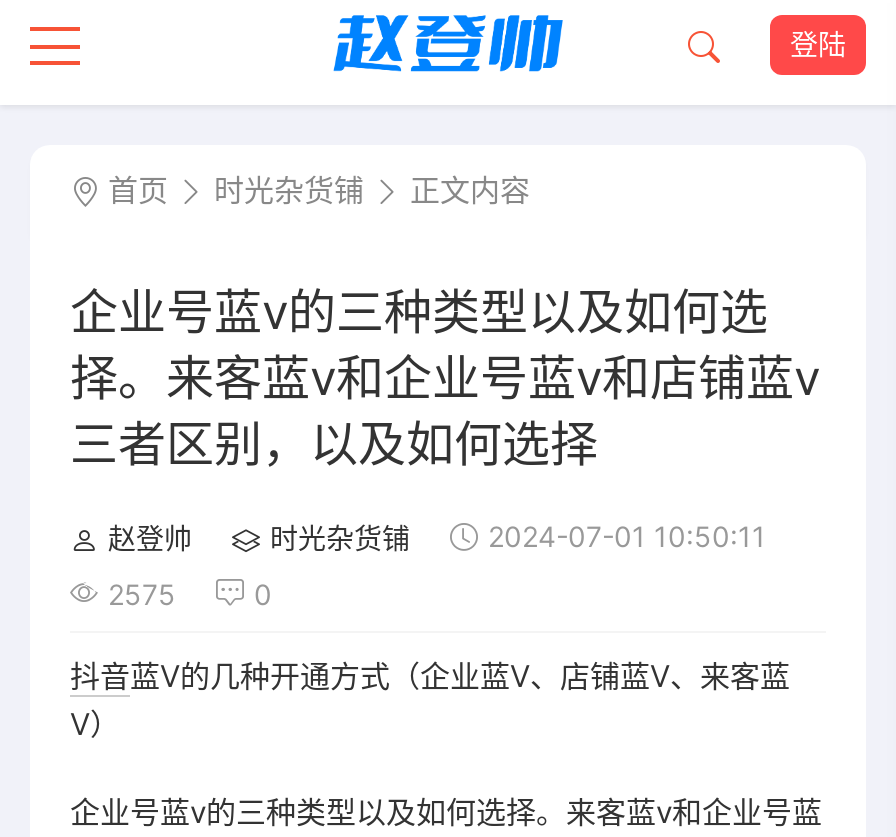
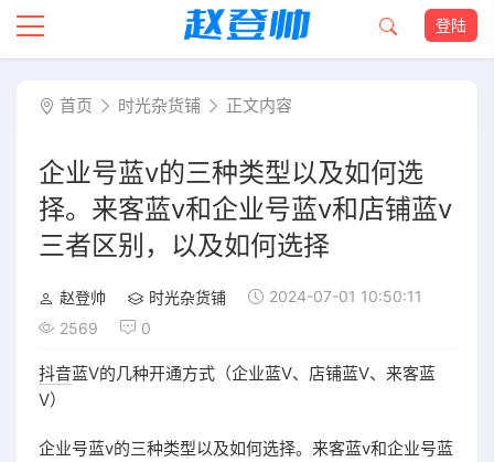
[108,577,176,611] 2575 -> [60,319,98,337] 2569

